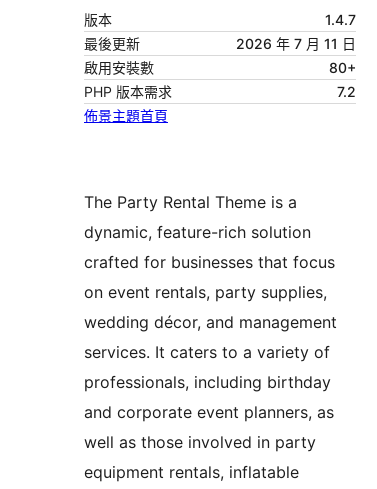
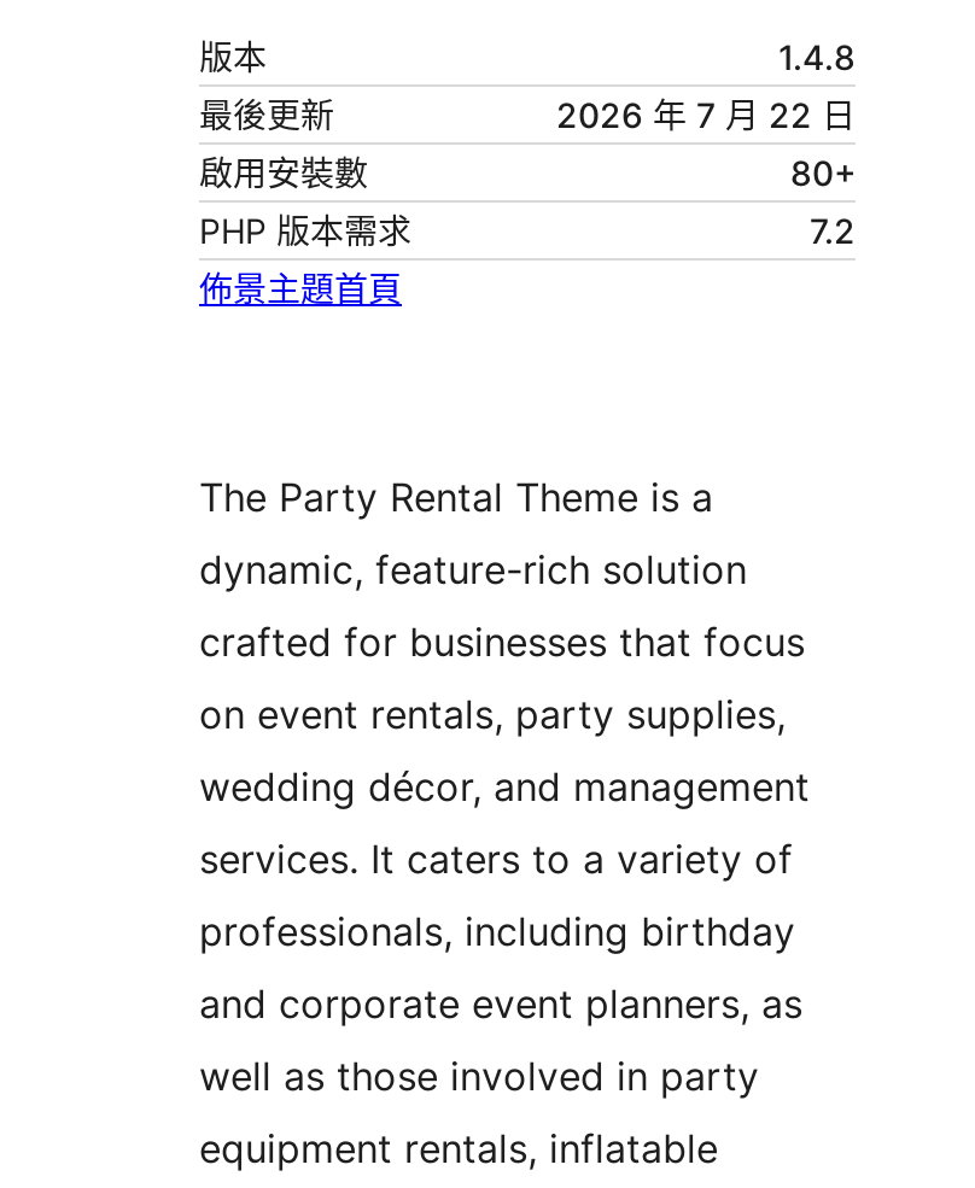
[325,11,356,28] 1.4.7 -> [778,37,856,78] 1.4.8
[236,35,356,52] 2026 年 7 月 11 日 -> [556,95,856,136] 2026 年 7 月 22 日

